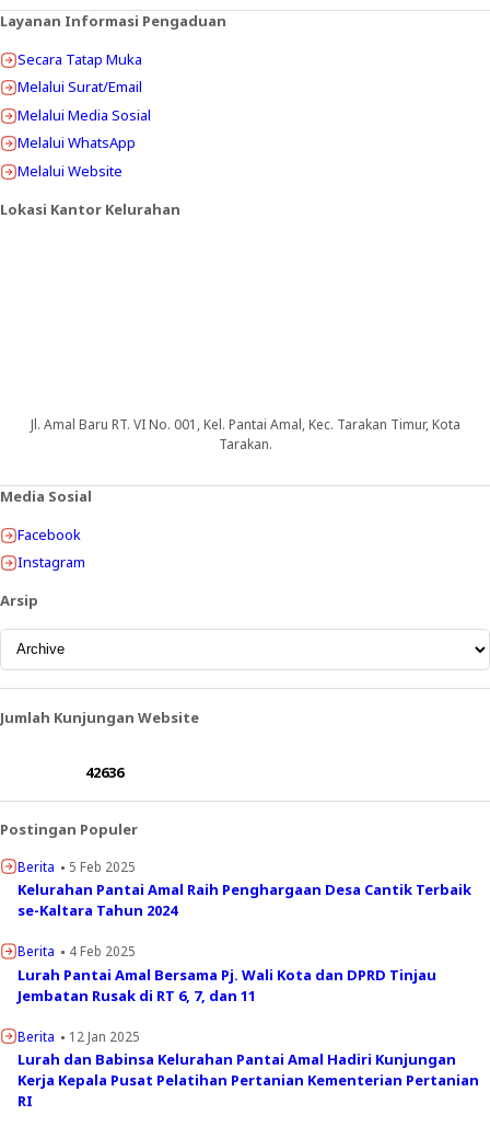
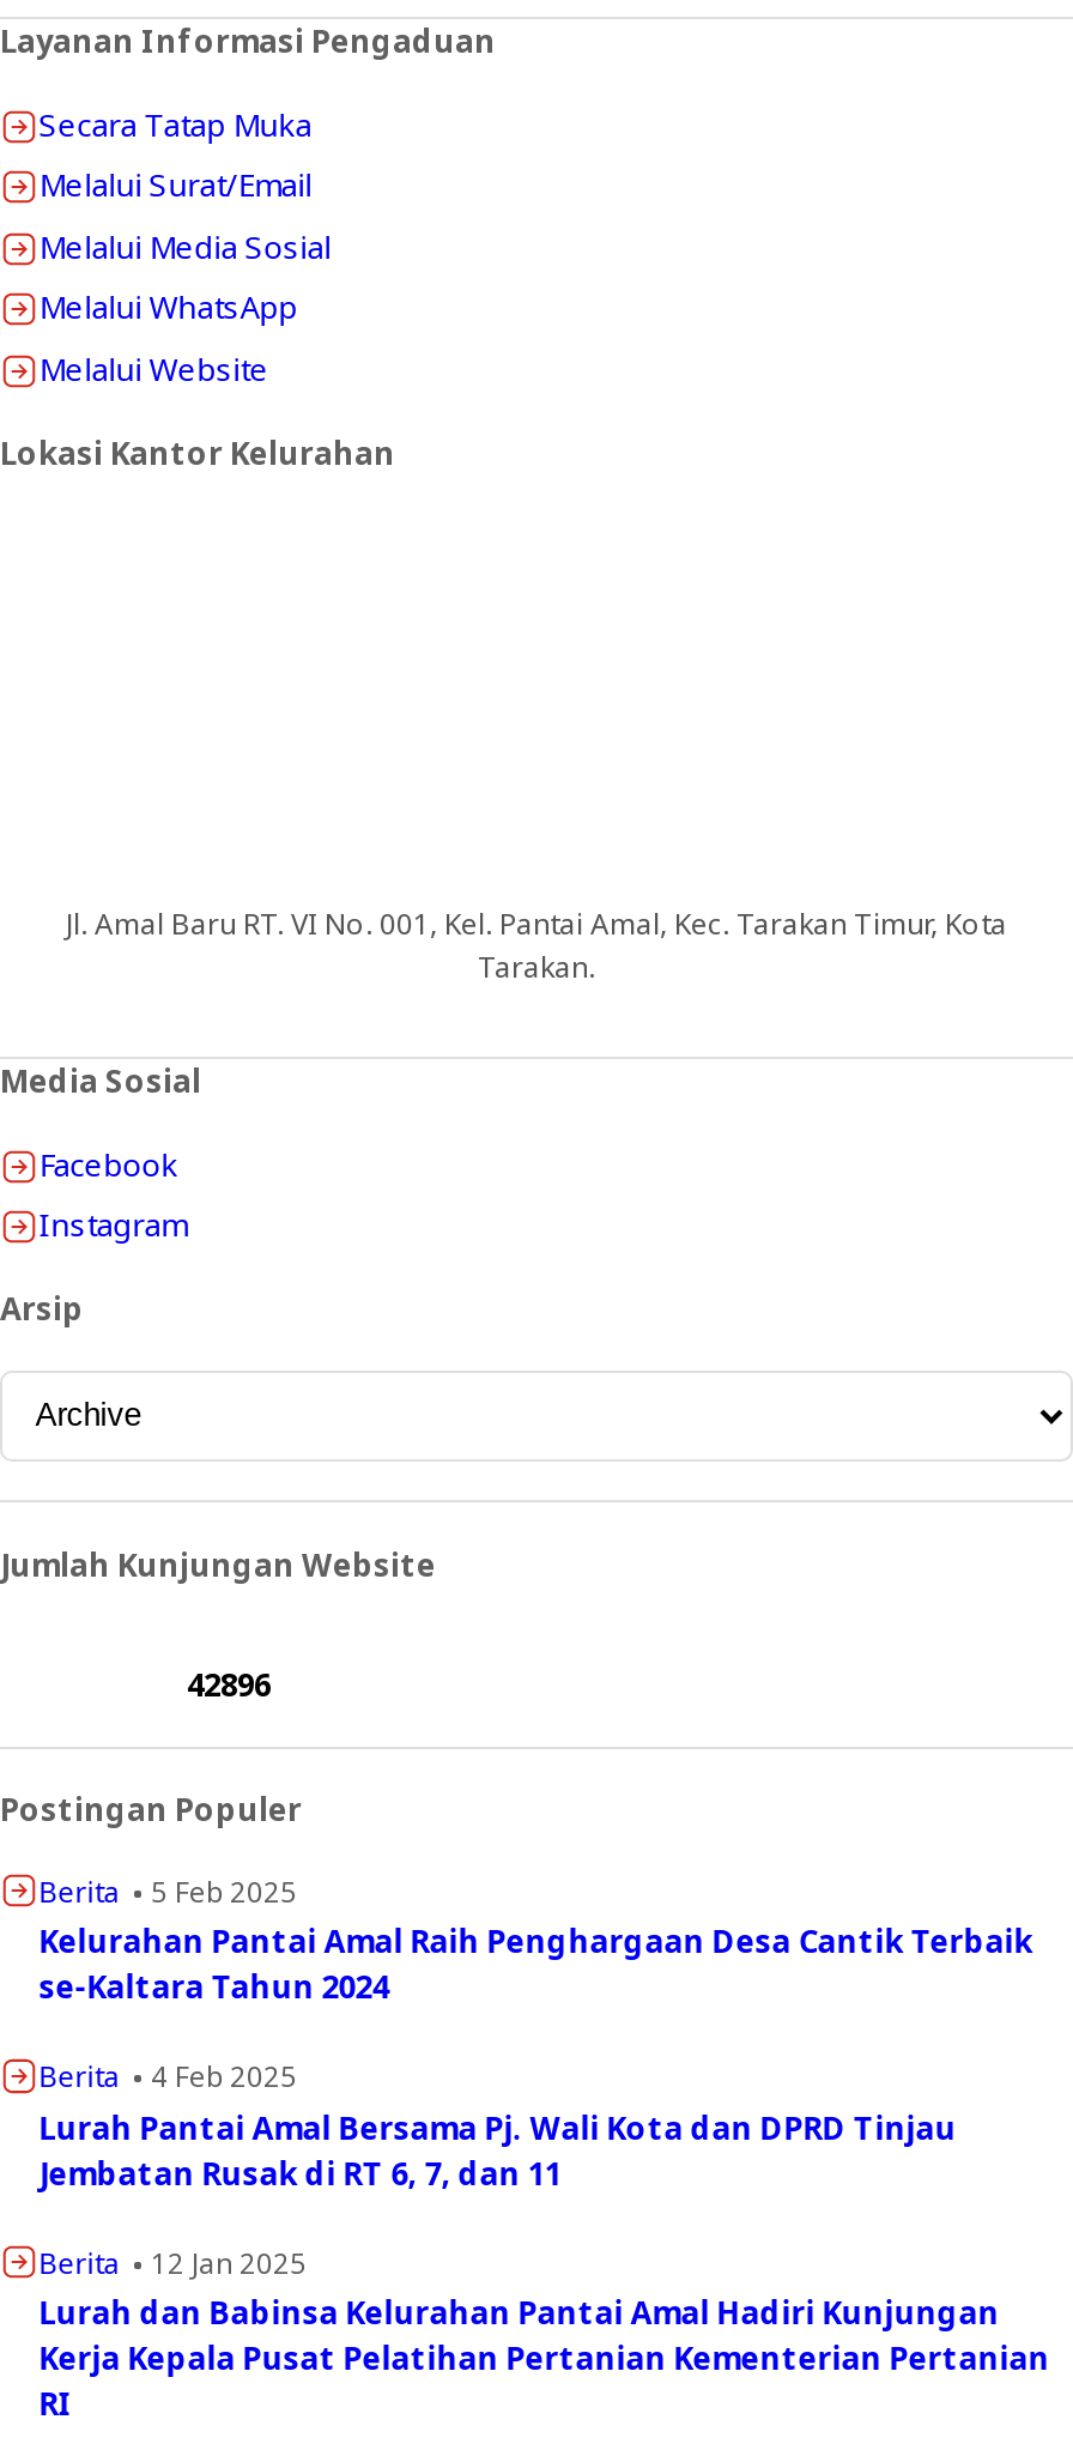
[85,762,124,782] 42636 -> [187,1663,271,1706] 42896

